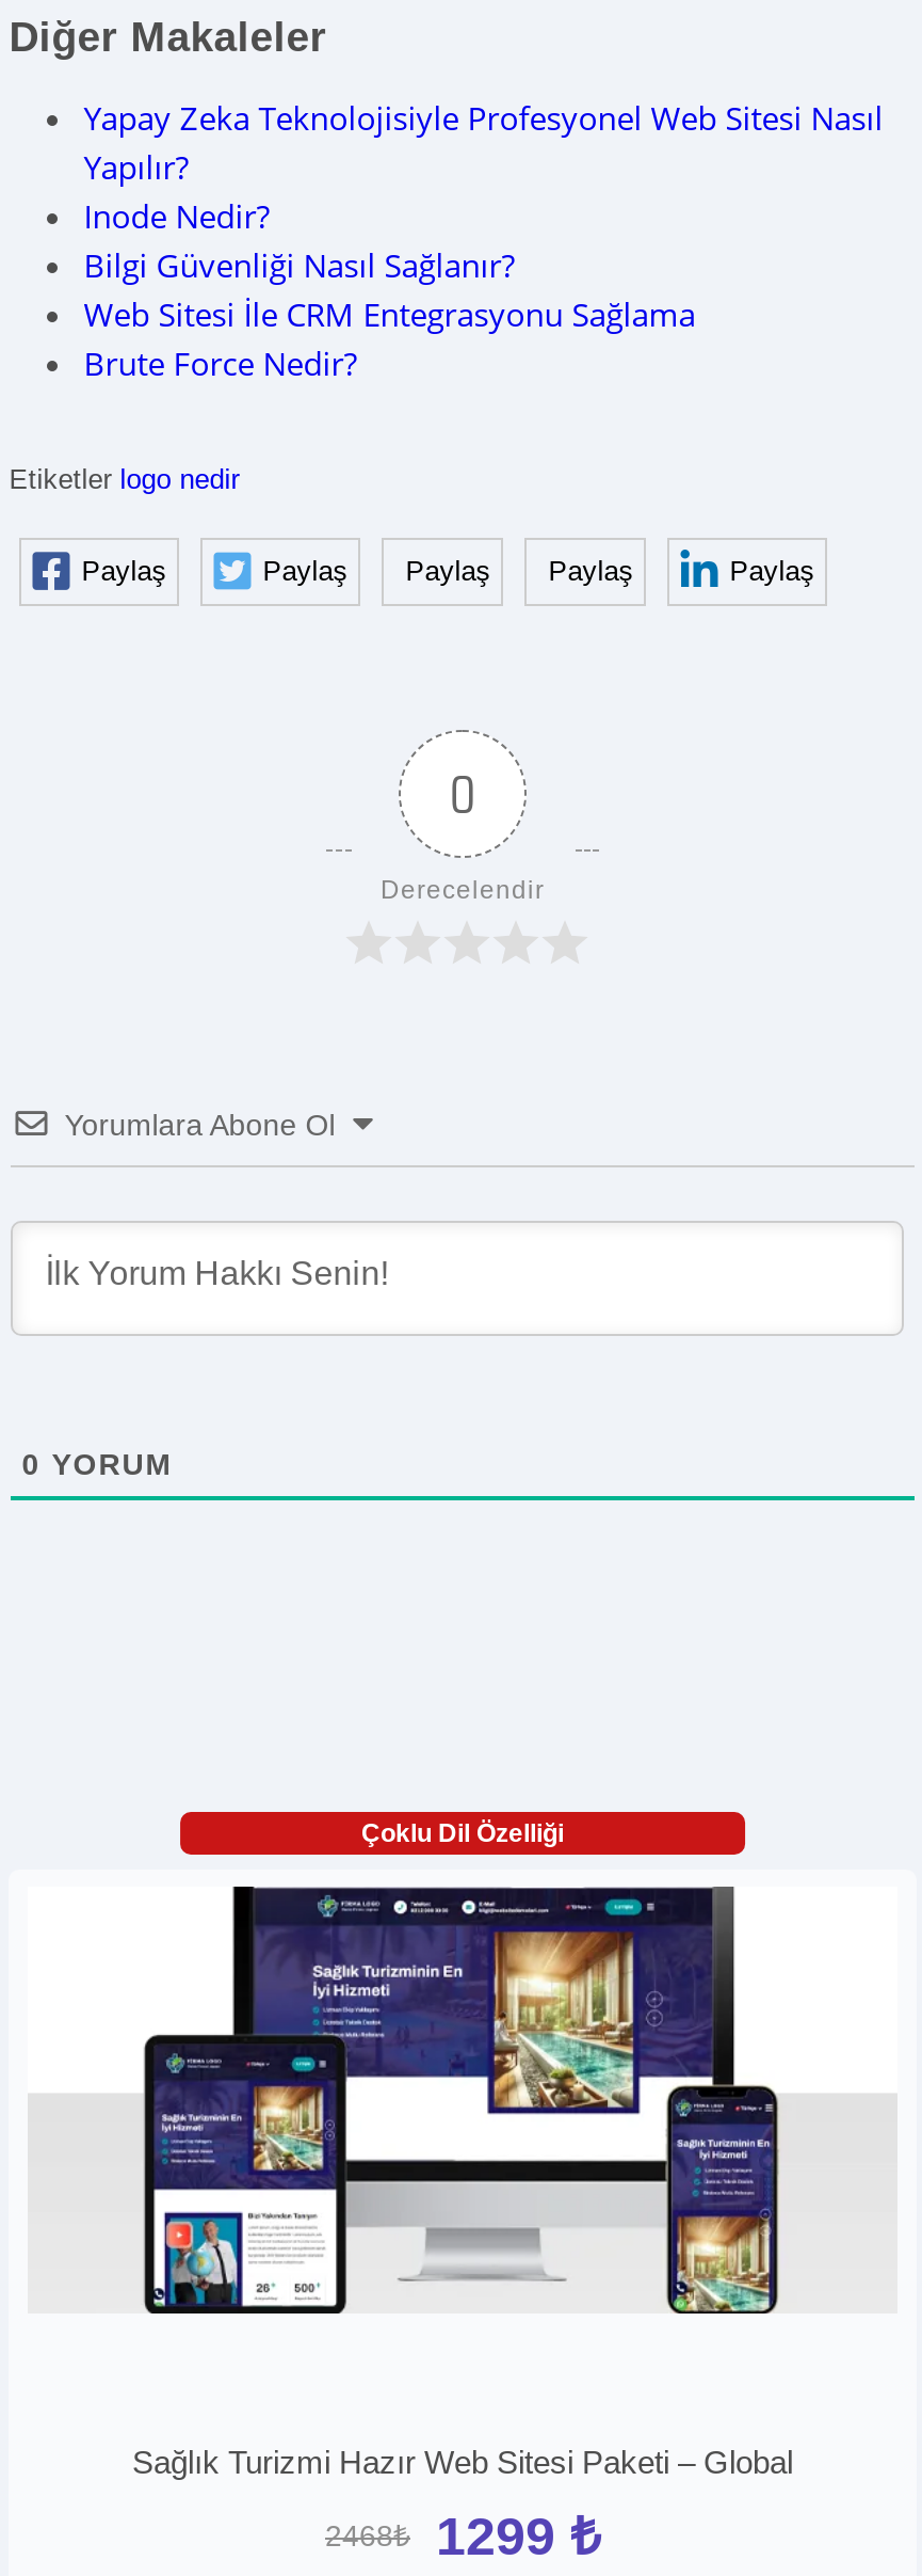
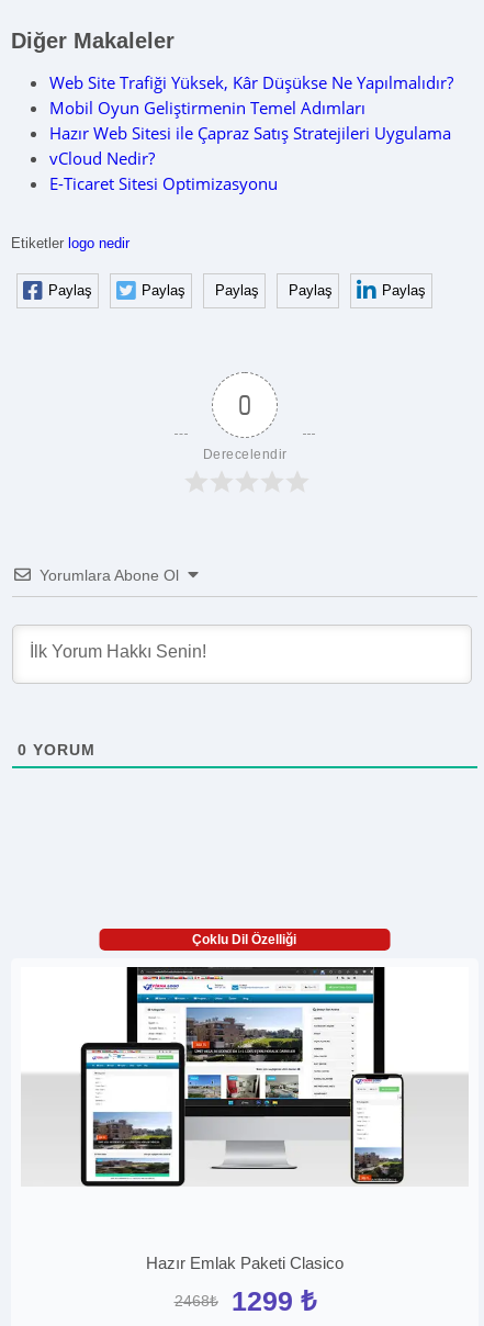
[84,97,883,385] Yapay Zeka Teknolojisiyle Profesyonel Web Sitesi Nasıl | Yapılır? | Inode Nedir? | Bilgi Güvenliği Nasıl Sağlanır? | Web Sitesi İle CRM Entegrasyonu Sağlama | Brute Force Nedir? -> [50,72,453,195] Web Site Trafiği Yüksek, Kâr Düşükse Ne Yapılmalıdır? | Mobil Oyun Geliştirmenin Temel Adımları | Hazır Web Sitesi ile Çapraz Satış Stratejileri Uygulama | vCloud Nedir? | E-Ticaret Sitesi Optimizasyonu
[153,1885,780,2316] [image] -> [86,966,407,1187] [image]
[132,2445,793,2481] Sağlık Turizmi Hazır Web Sitesi Paketi – Global -> [146,1254,344,1273] Hazır Emlak Paketi Clasico

